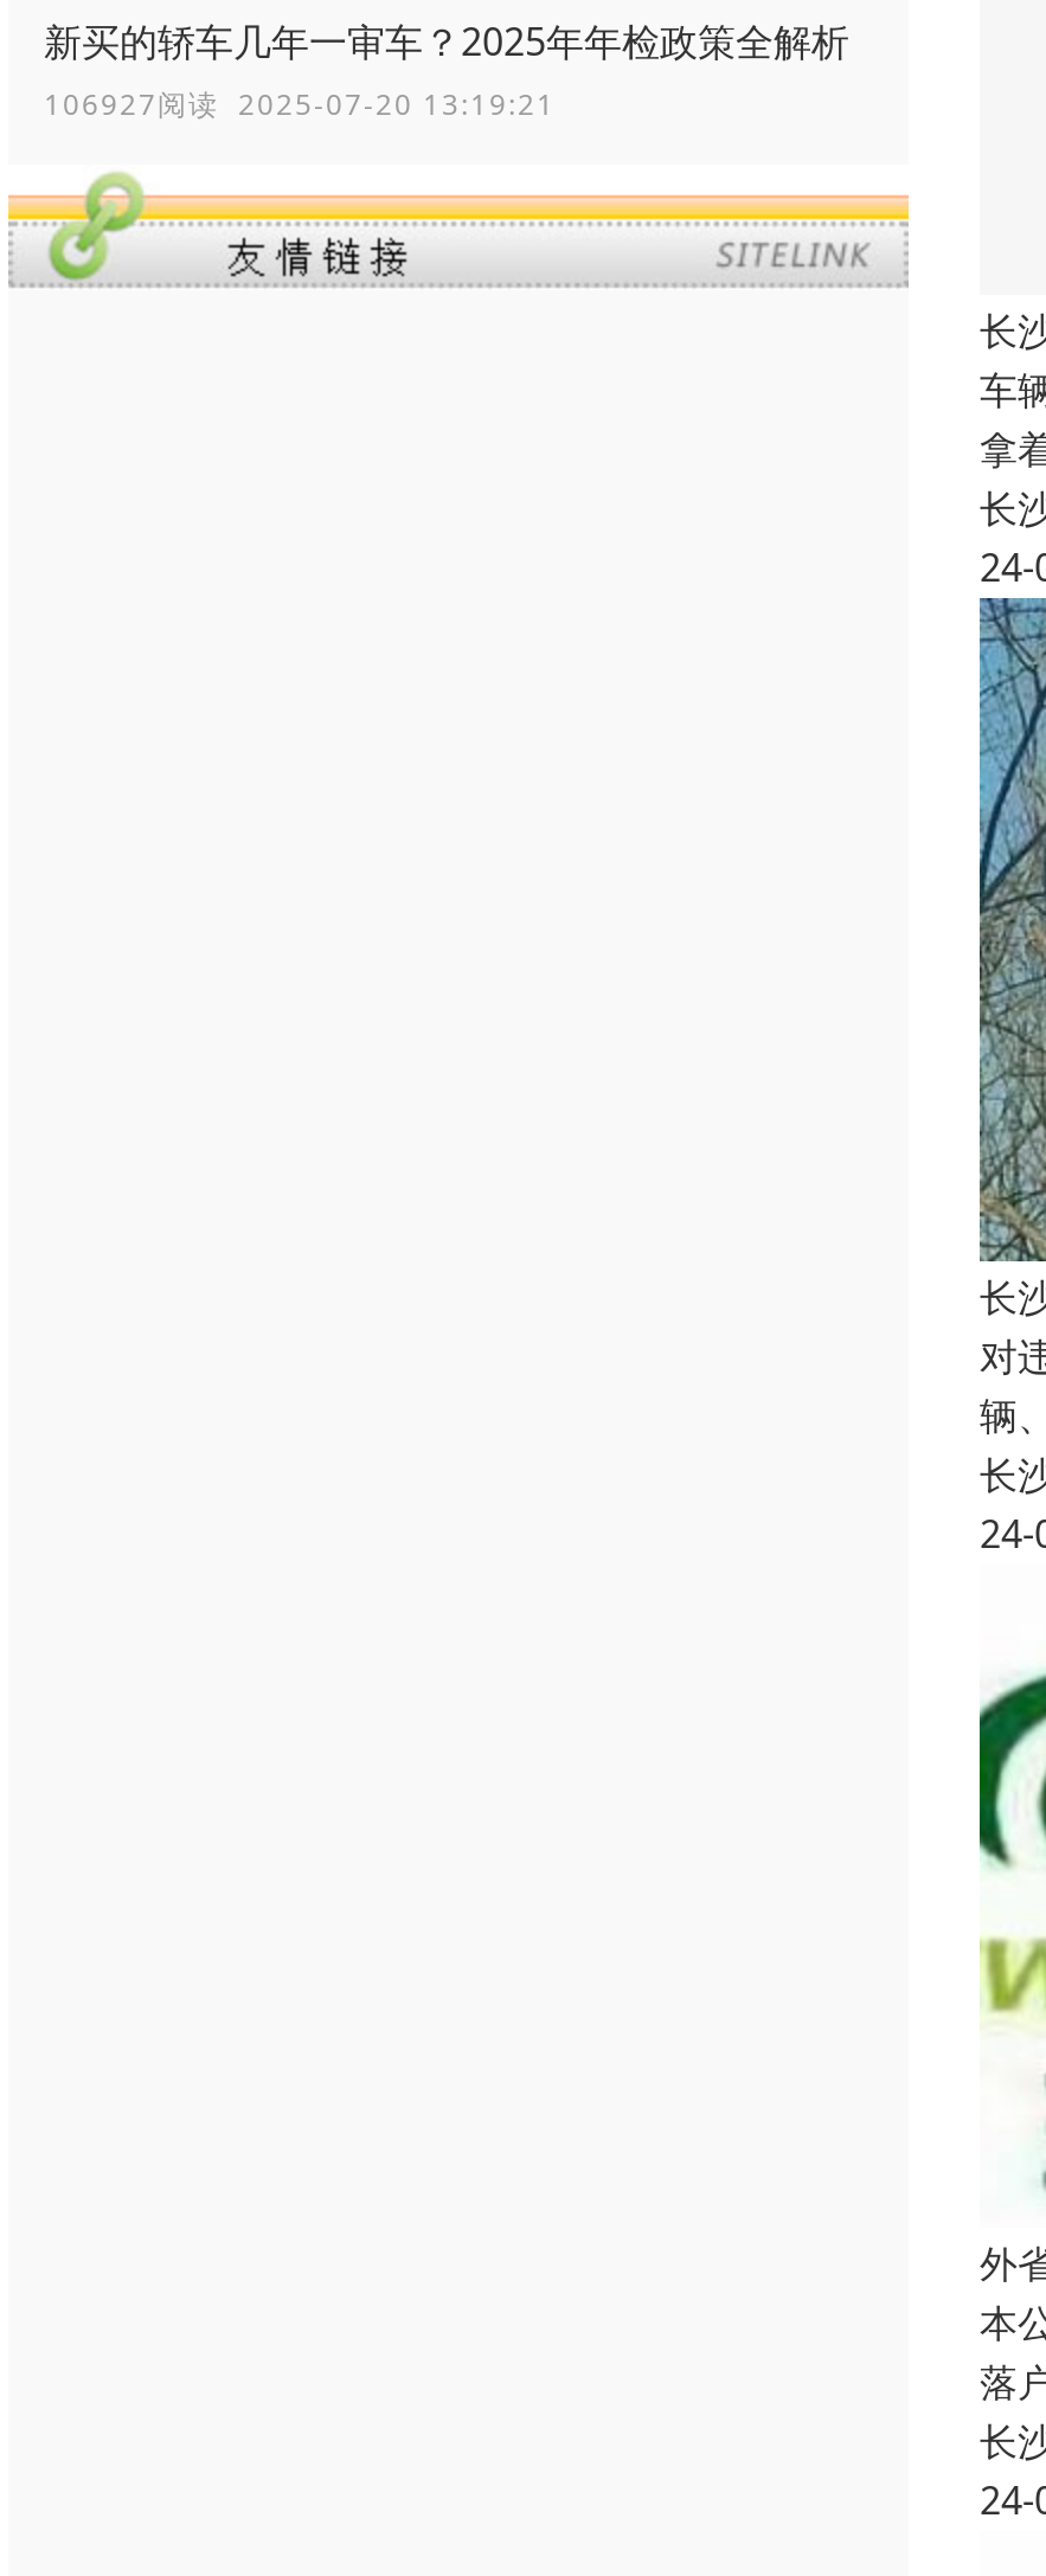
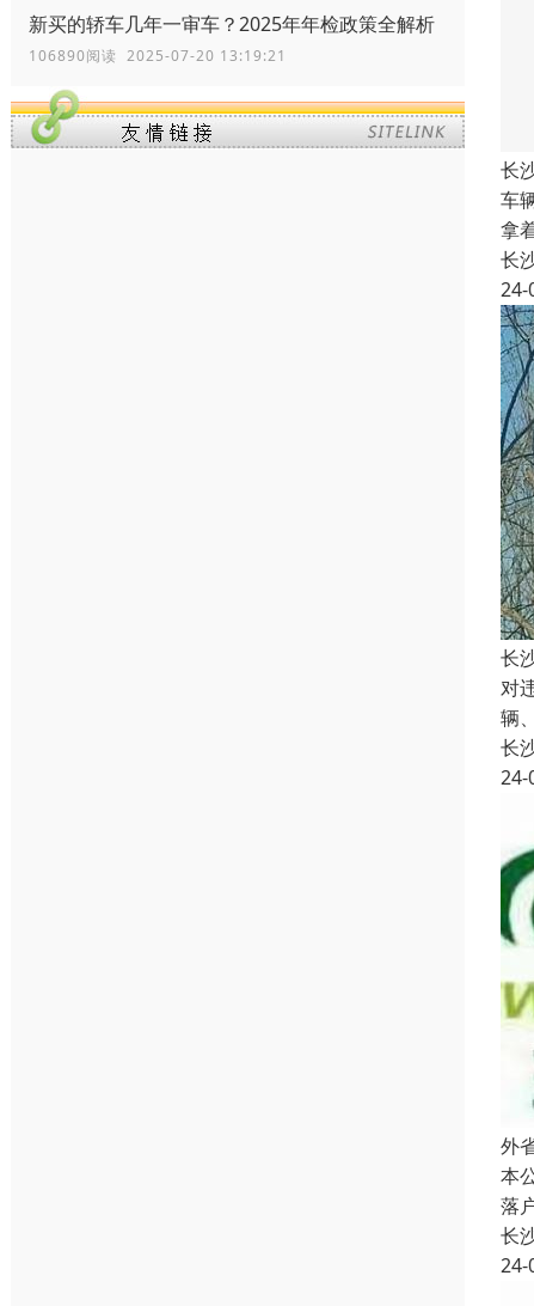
[44,85,556,125] 106927阅读 2025-07-20 13:19:21 -> [29,46,287,66] 106890阅读 2025-07-20 13:19:21

